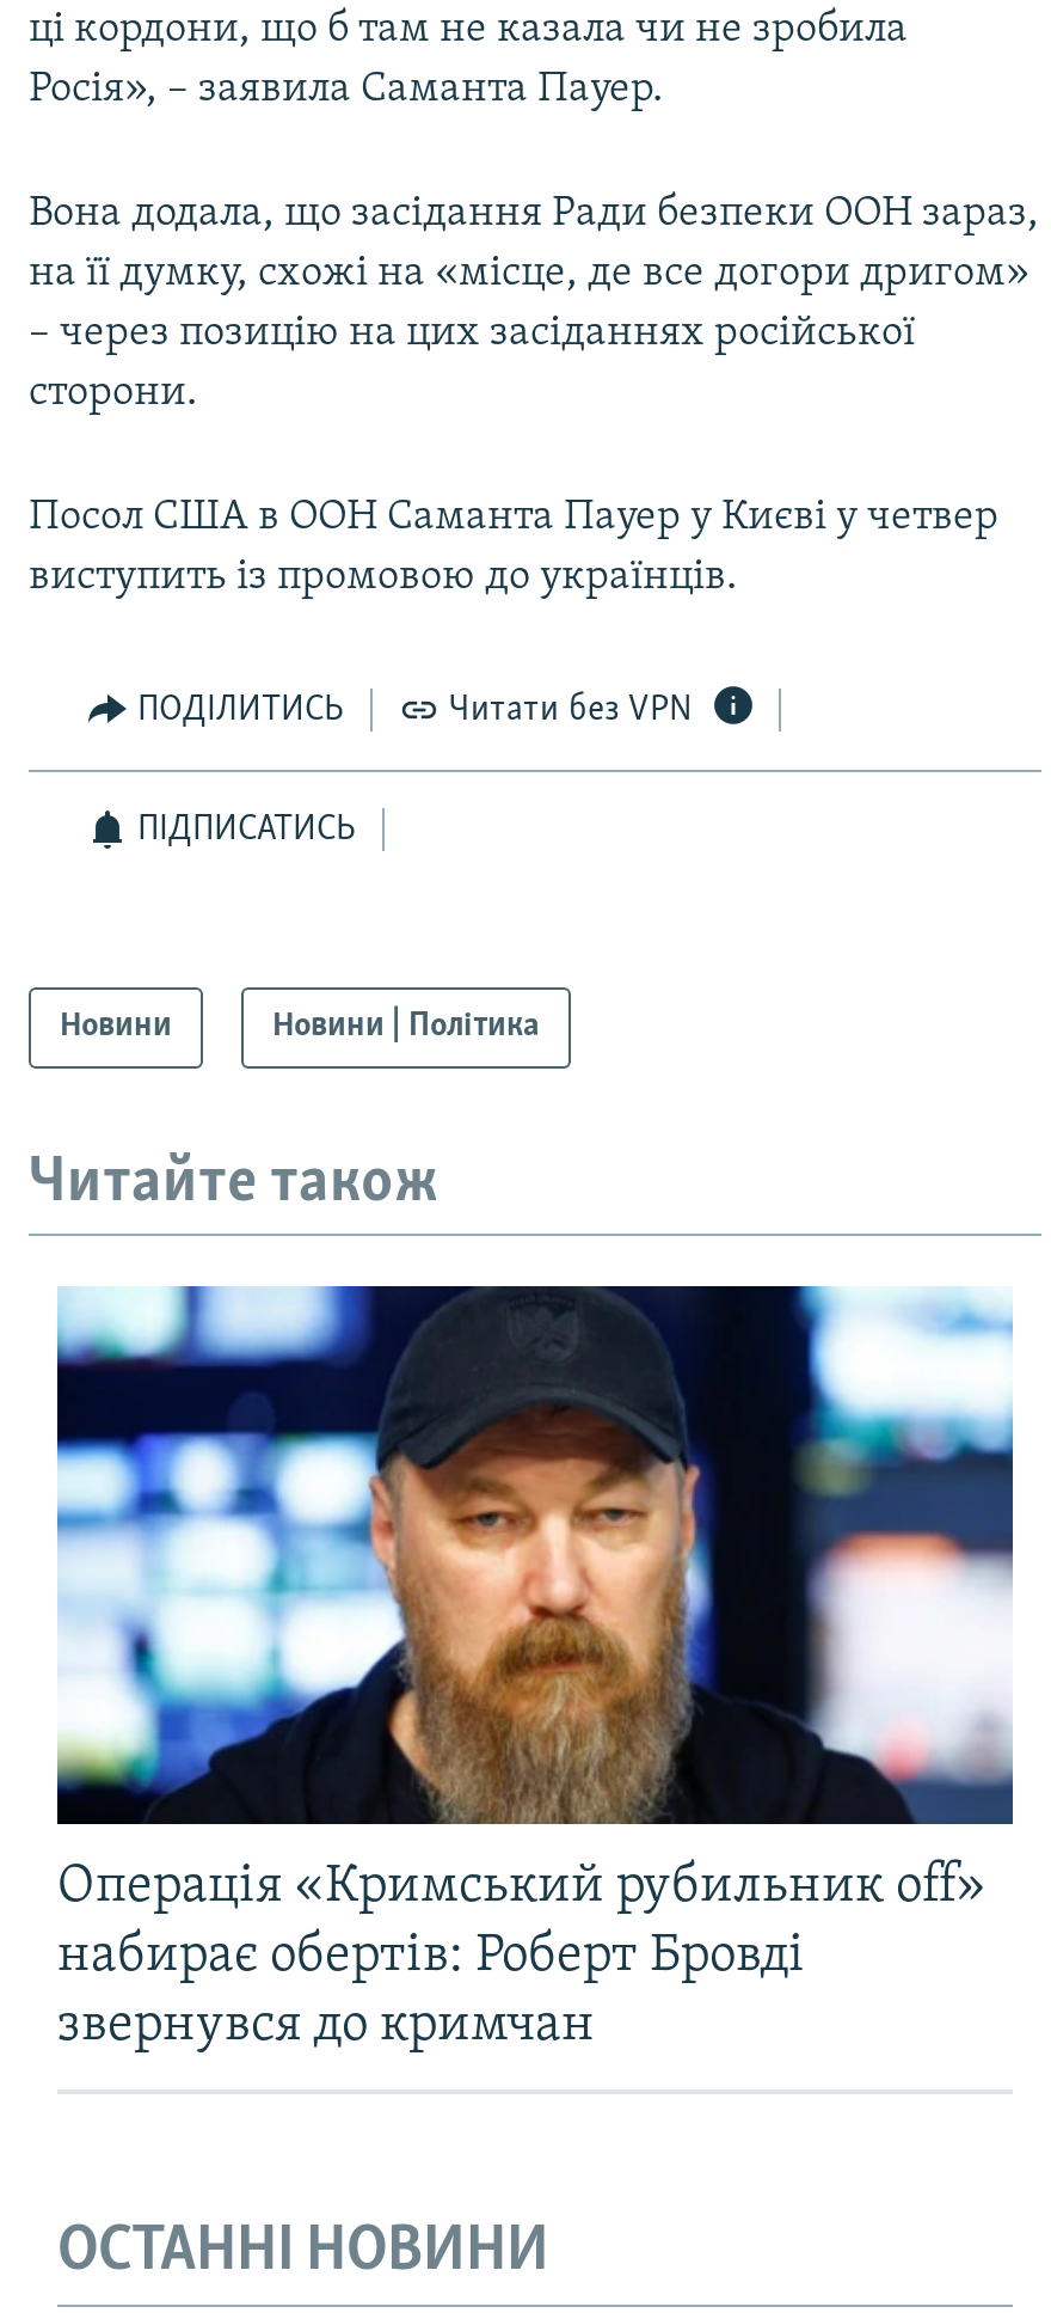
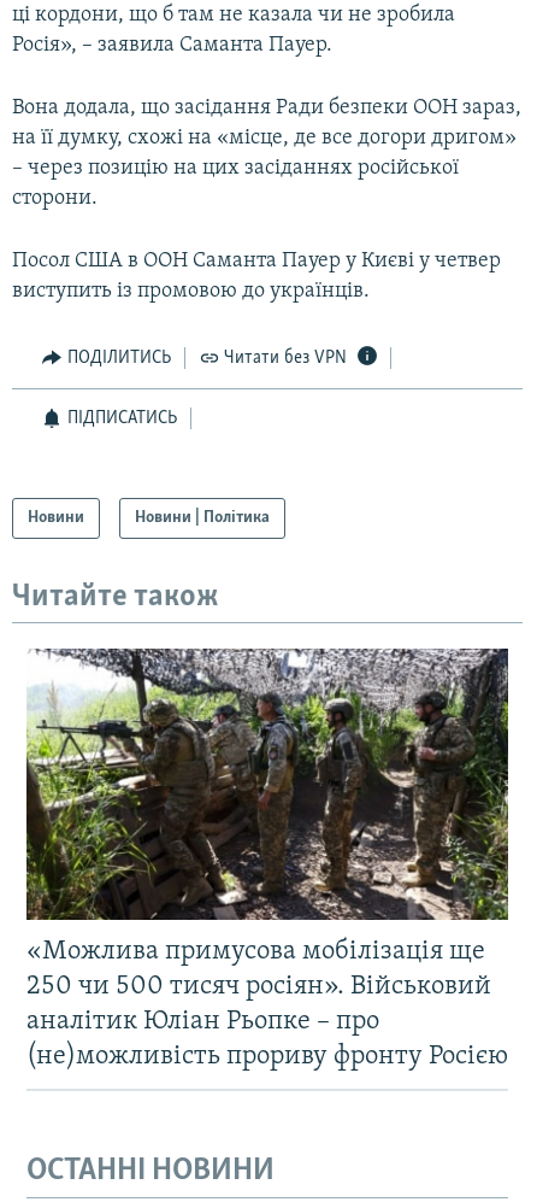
[55,1284,1015,2055] [image] | Операція «Кримський рубильник off» | набирає обертів: Роберт Бровді | звернувся до кримчан -> [25,647,509,1071] [image] | «Можлива примусова мобілізація ще | 250 чи 500 тисяч росіян». Військовий | аналітик Юліан Рьопке – про | (не)можливість прориву фронту Росією

